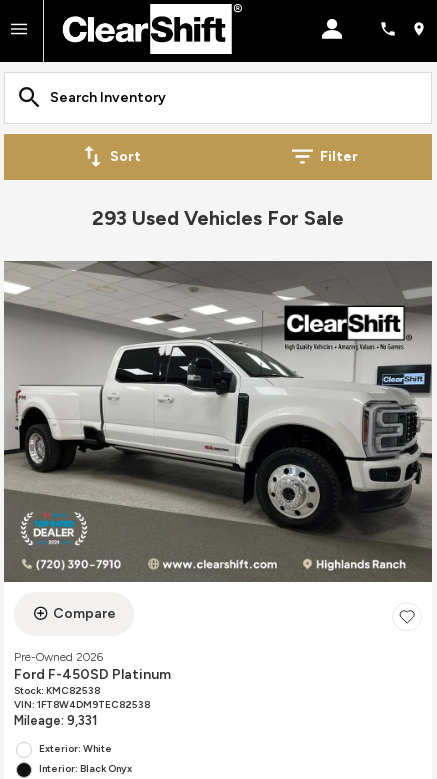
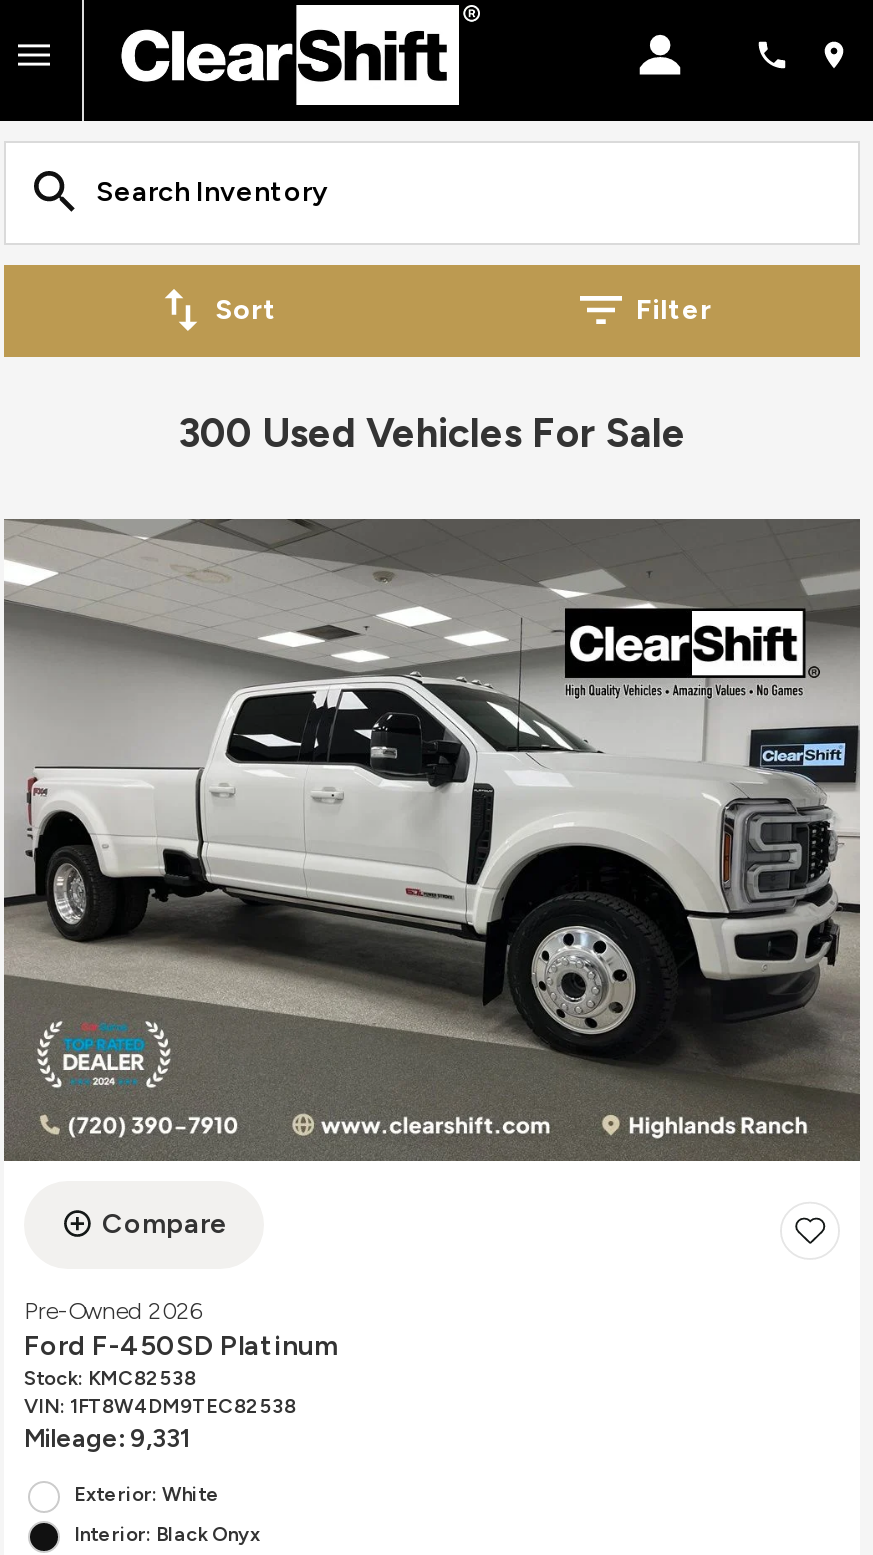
[92,206,344,230] 293 Used Vehicles For Sale -> [178,409,686,457] 300 Used Vehicles For Sale

